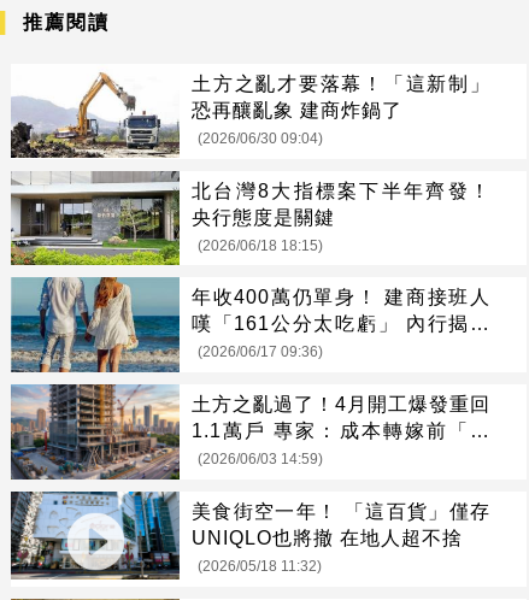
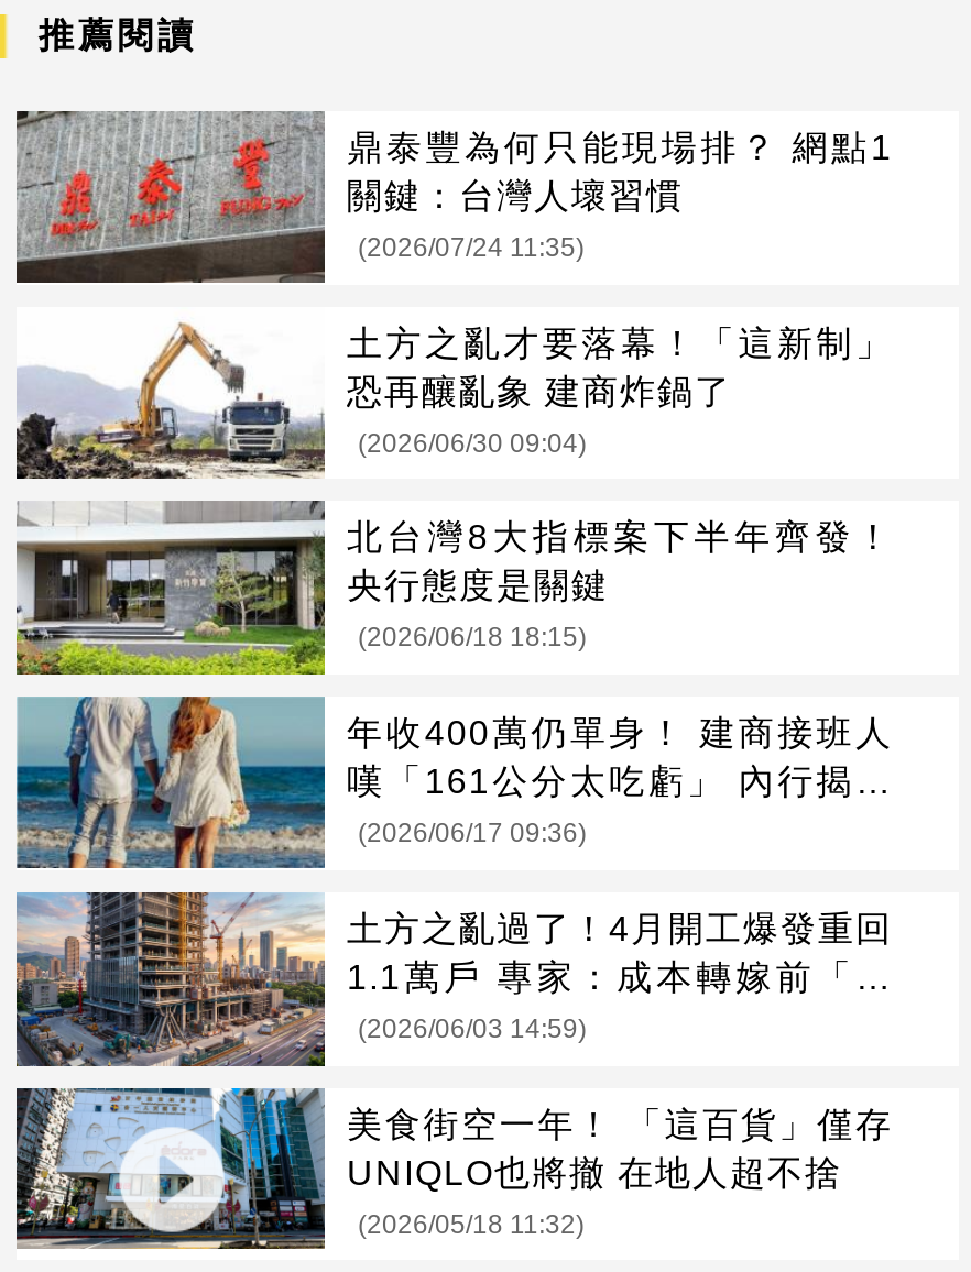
none -> [14,109,893,285] [image] | 鼎泰豐為何只能現場排？ 網點1 | 關鍵：台灣人壞習慣 | (2026/07/24 11:35)

